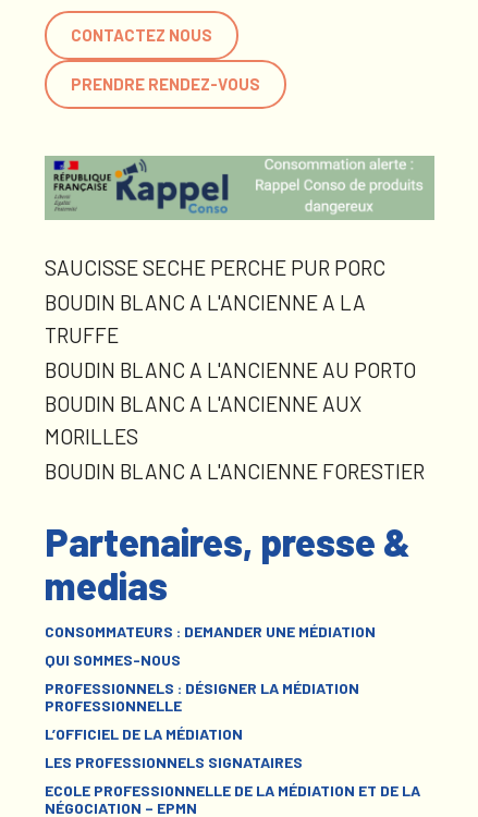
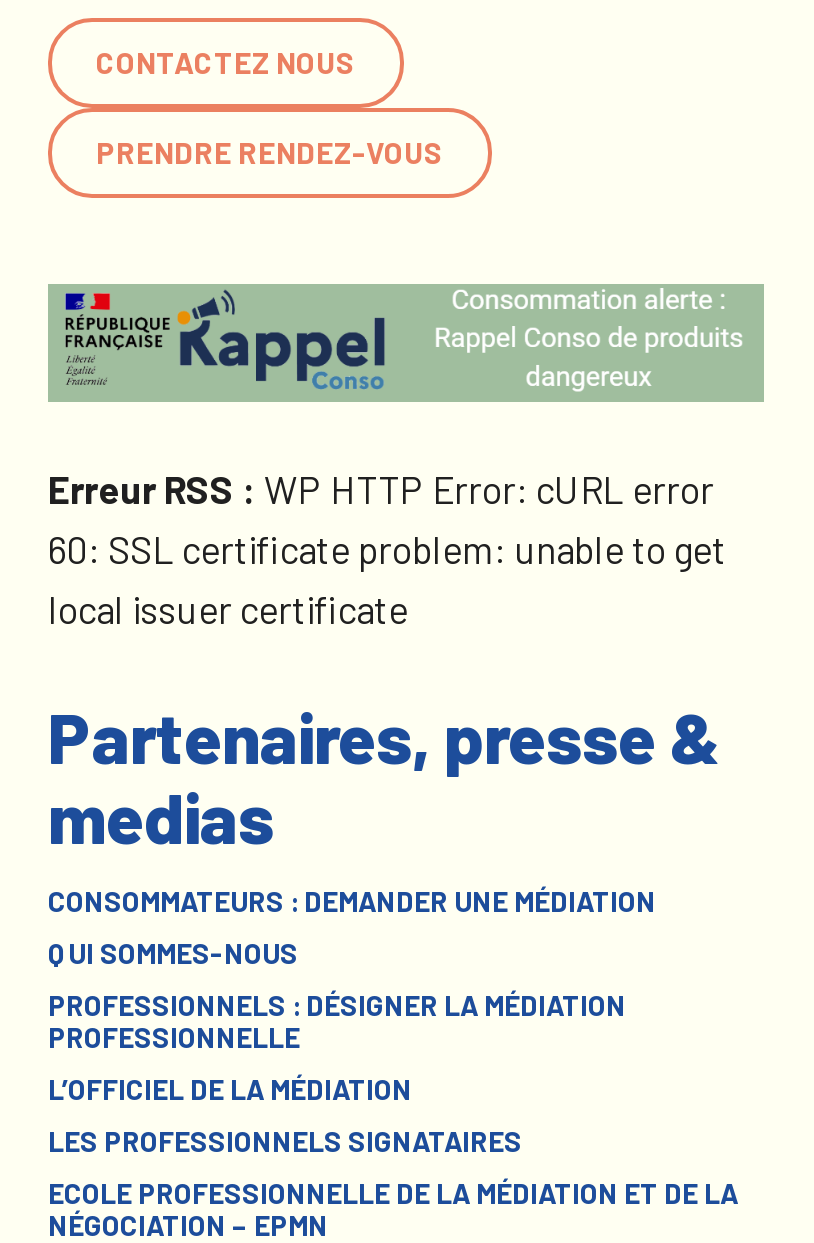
[45,255,425,484] SAUCISSE SECHE PERCHE PUR PORC | BOUDIN BLANC A L'ANCIENNE A LA | TRUFFE | BOUDIN BLANC A L'ANCIENNE AU PORTO | BOUDIN BLANC A L'ANCIENNE AUX | MORILLES | BOUDIN BLANC A L'ANCIENNE FORESTIER -> [48,465,726,631] Erreur RSS : WP HTTP Error: cURL error | 60: SSL certificate problem: unable to get | local issuer certificate

